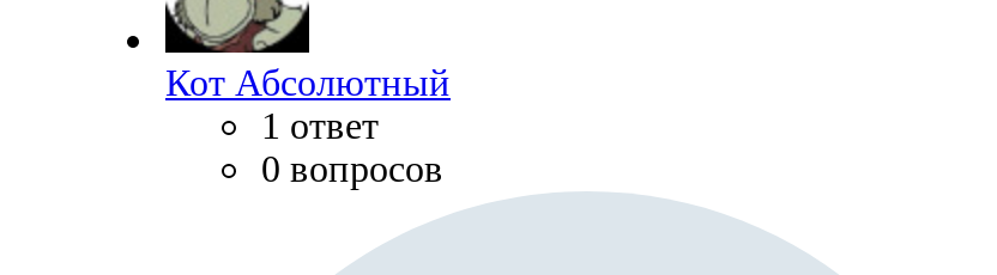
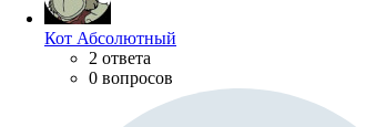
[261,105,379,146] 1 ответ -> [89,48,151,67] 2 ответа

